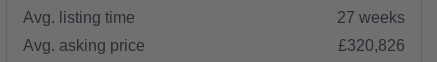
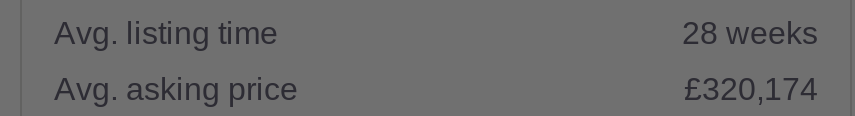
[337,9,405,26] 27 weeks -> [682,16,818,50] 28 weeks
[338,37,405,54] £320,826 -> [684,72,818,106] £320,174

